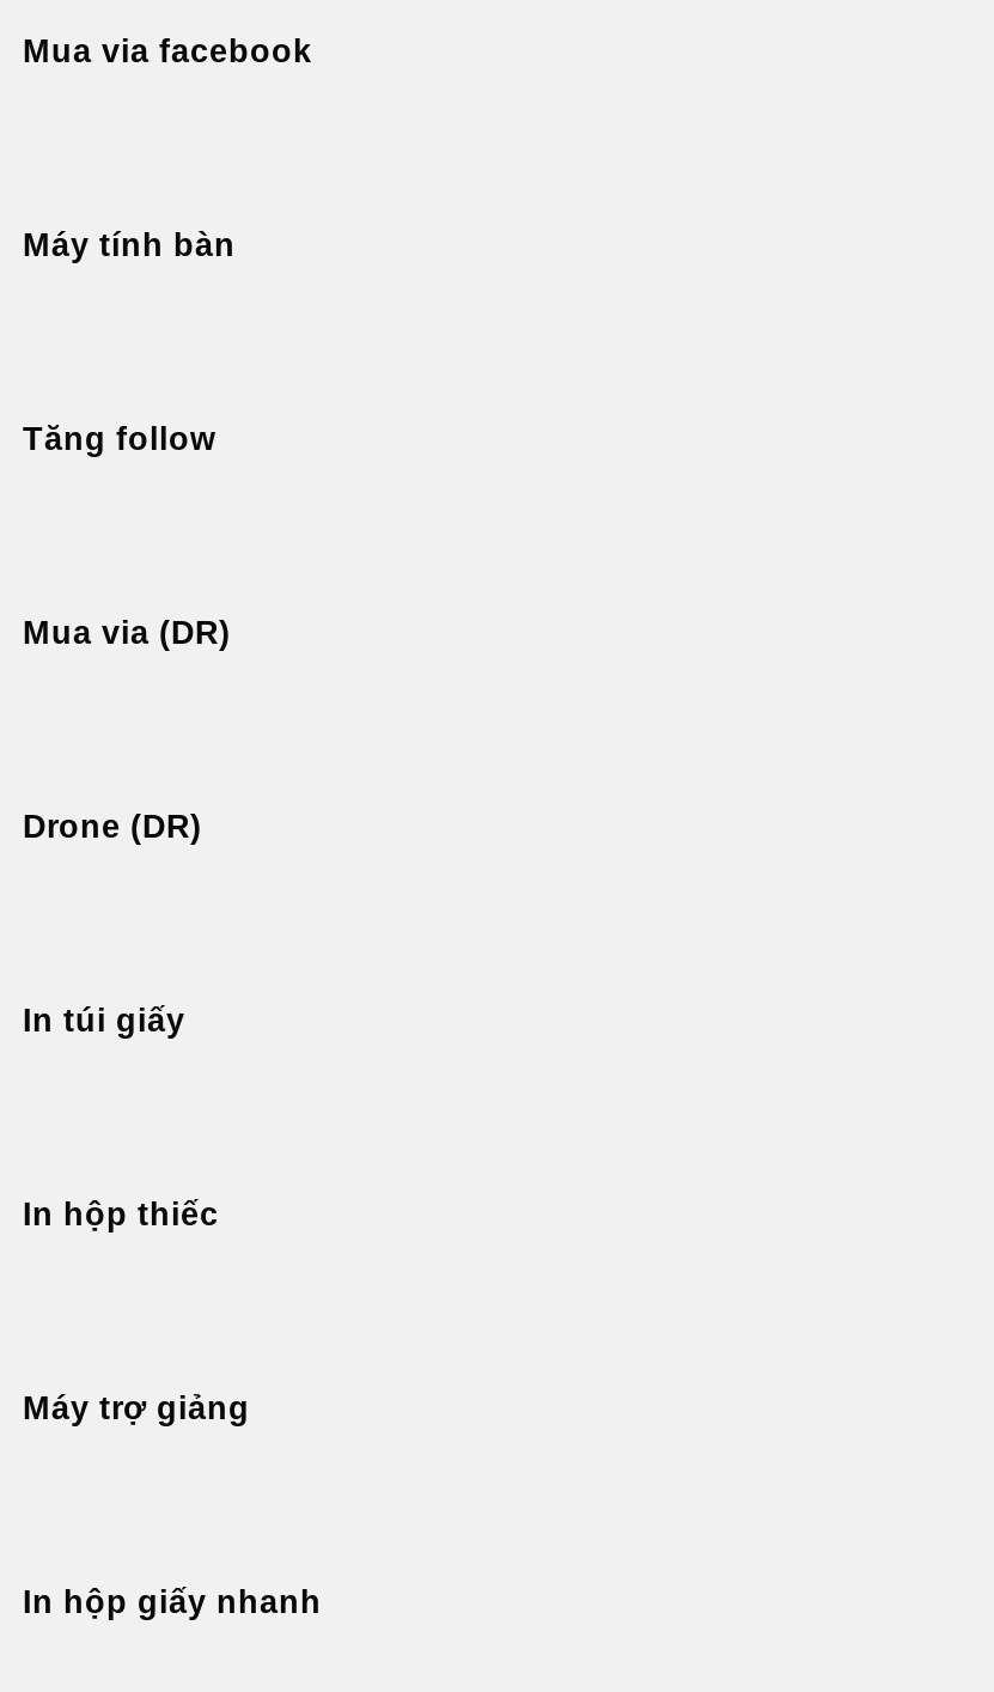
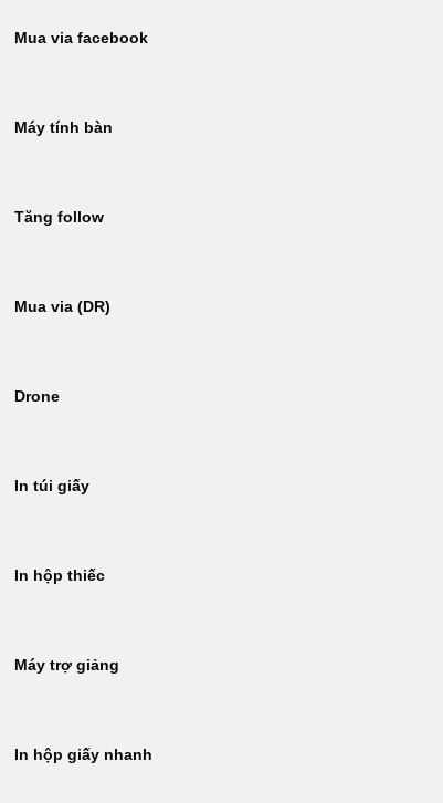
[23,809,202,845] Drone (DR) -> [14,388,60,405] Drone

